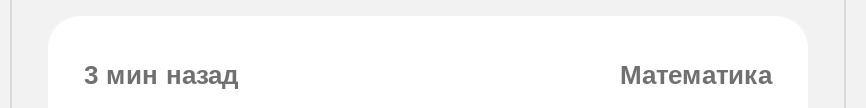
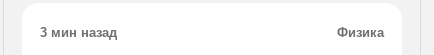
[620,60,772,90] Математика -> [337,25,384,40] Физика

